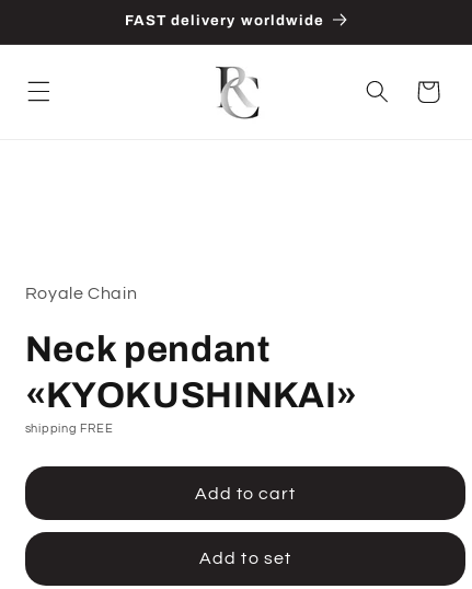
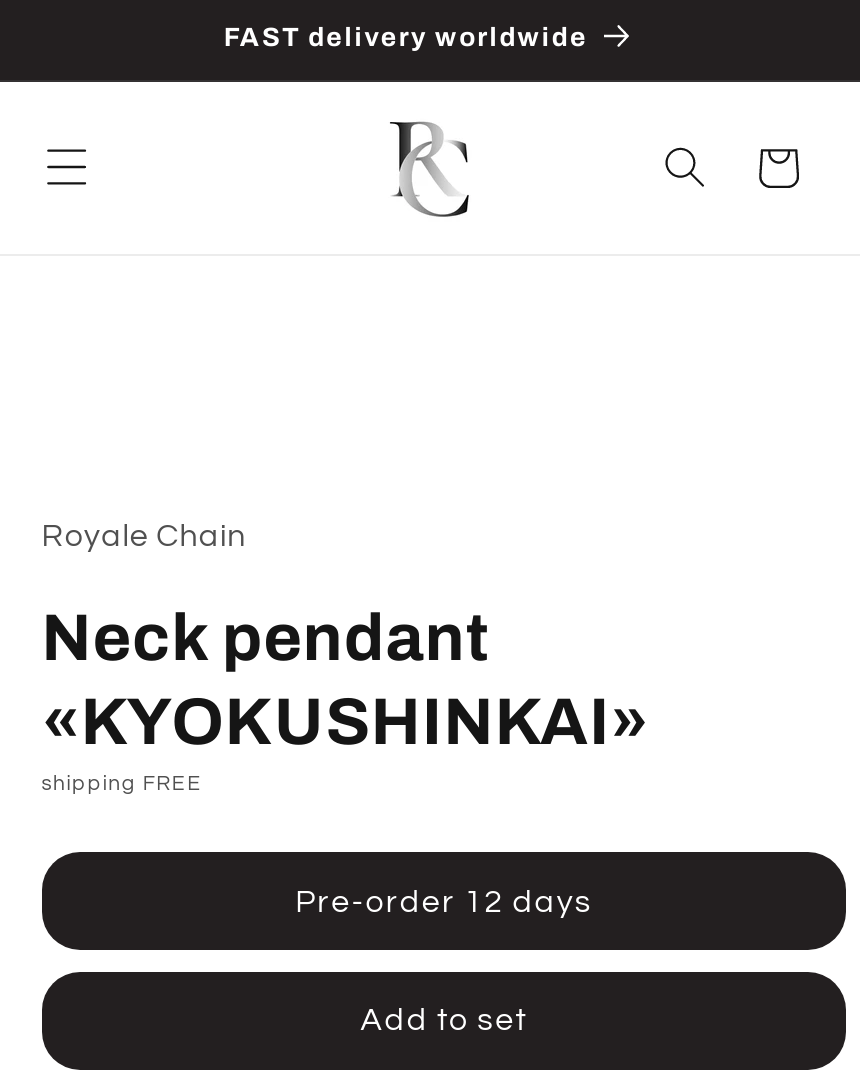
[195,485,296,502] Add to cart -> [295,885,593,917] Pre-order 12 days

